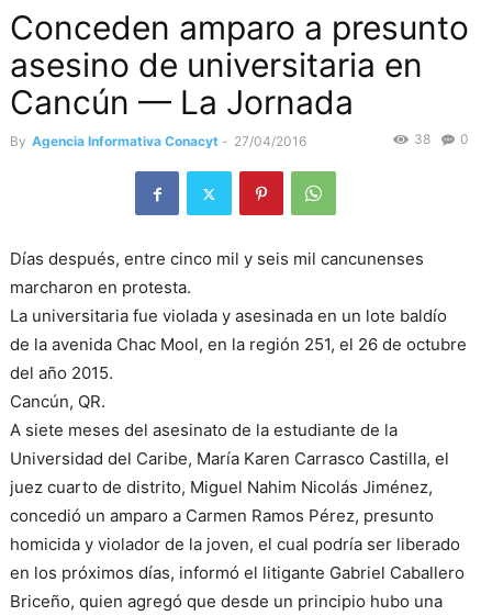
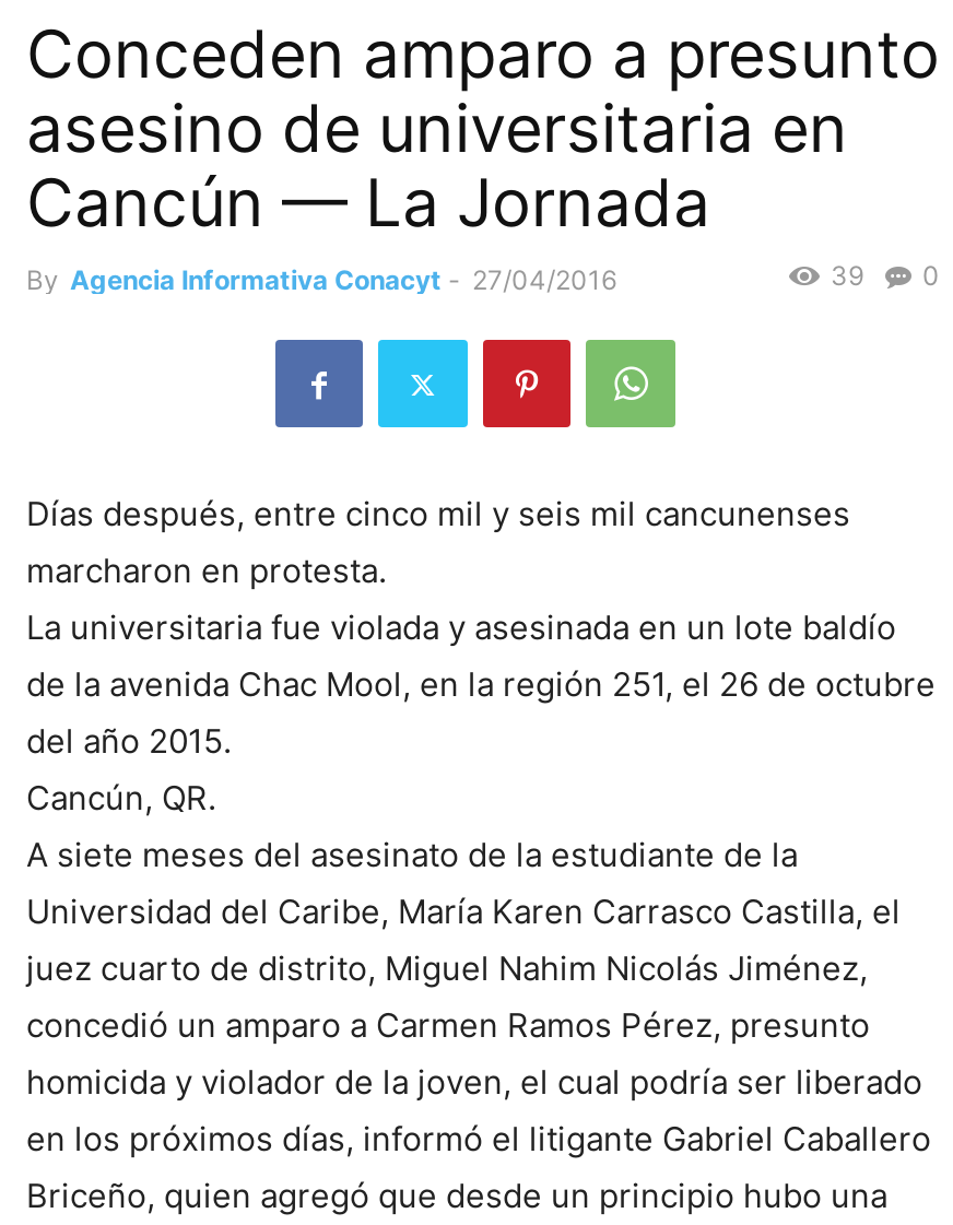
[414,131,469,147] 38 0 -> [831,259,940,292] 39 0

